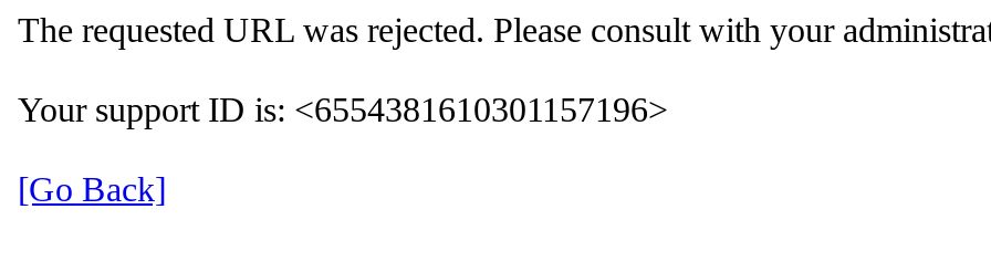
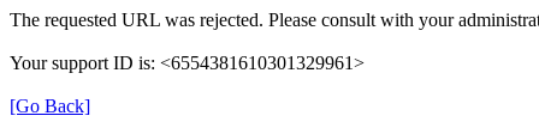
[18,91,668,128] Your support ID is: <6554381610301157196> -> [10,53,365,73] Your support ID is: <6554381610301329961>

